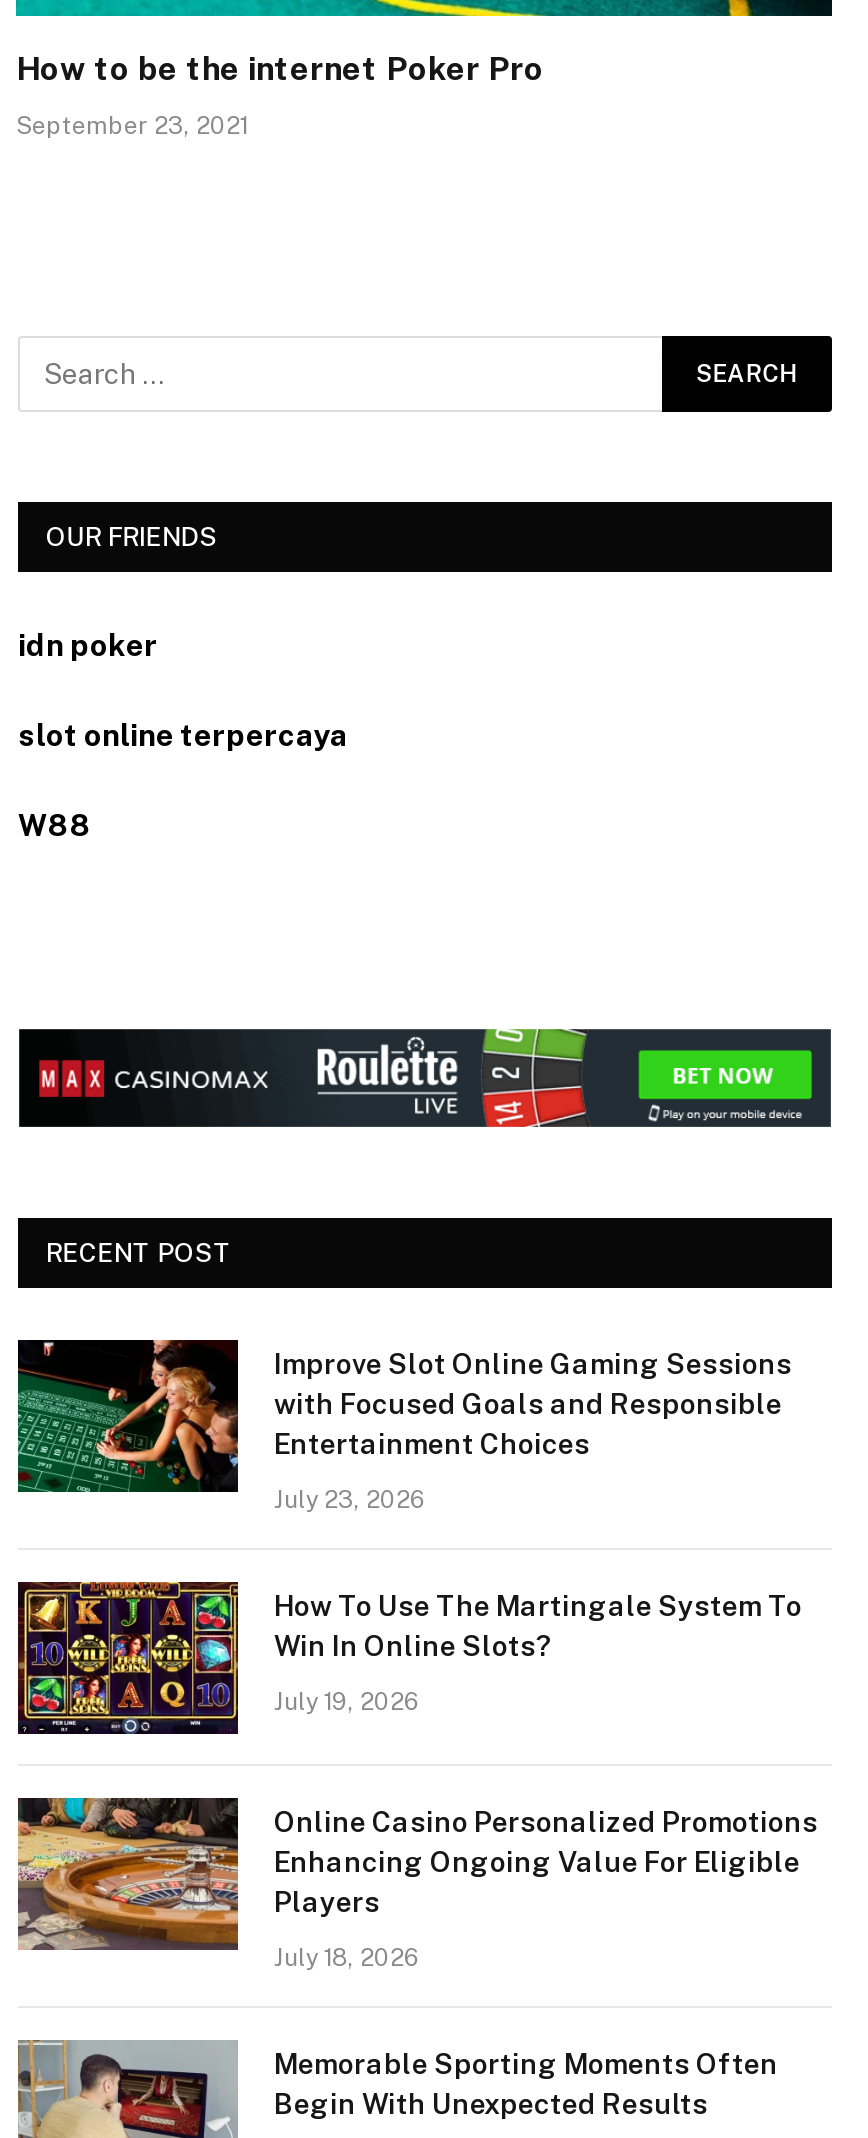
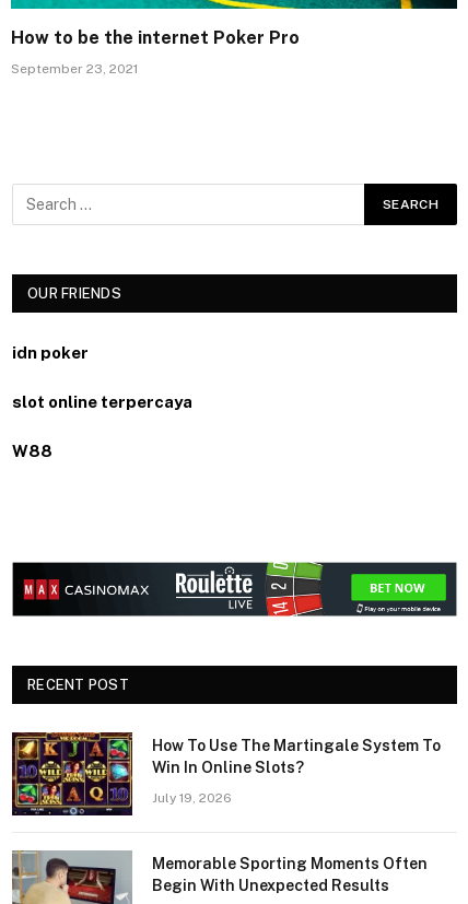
[16,1338,792,1515] [image] | Improve Slot Online Gaming Sessions | with Focused Goals and Responsible | Entertainment Choices | July 23, 2026 -> none
[18,1796,818,1976] [image] | Online Casino Personalized Promotions | Enhancing Ongoing Value For Eligible | Players | July 18, 2026 -> none

